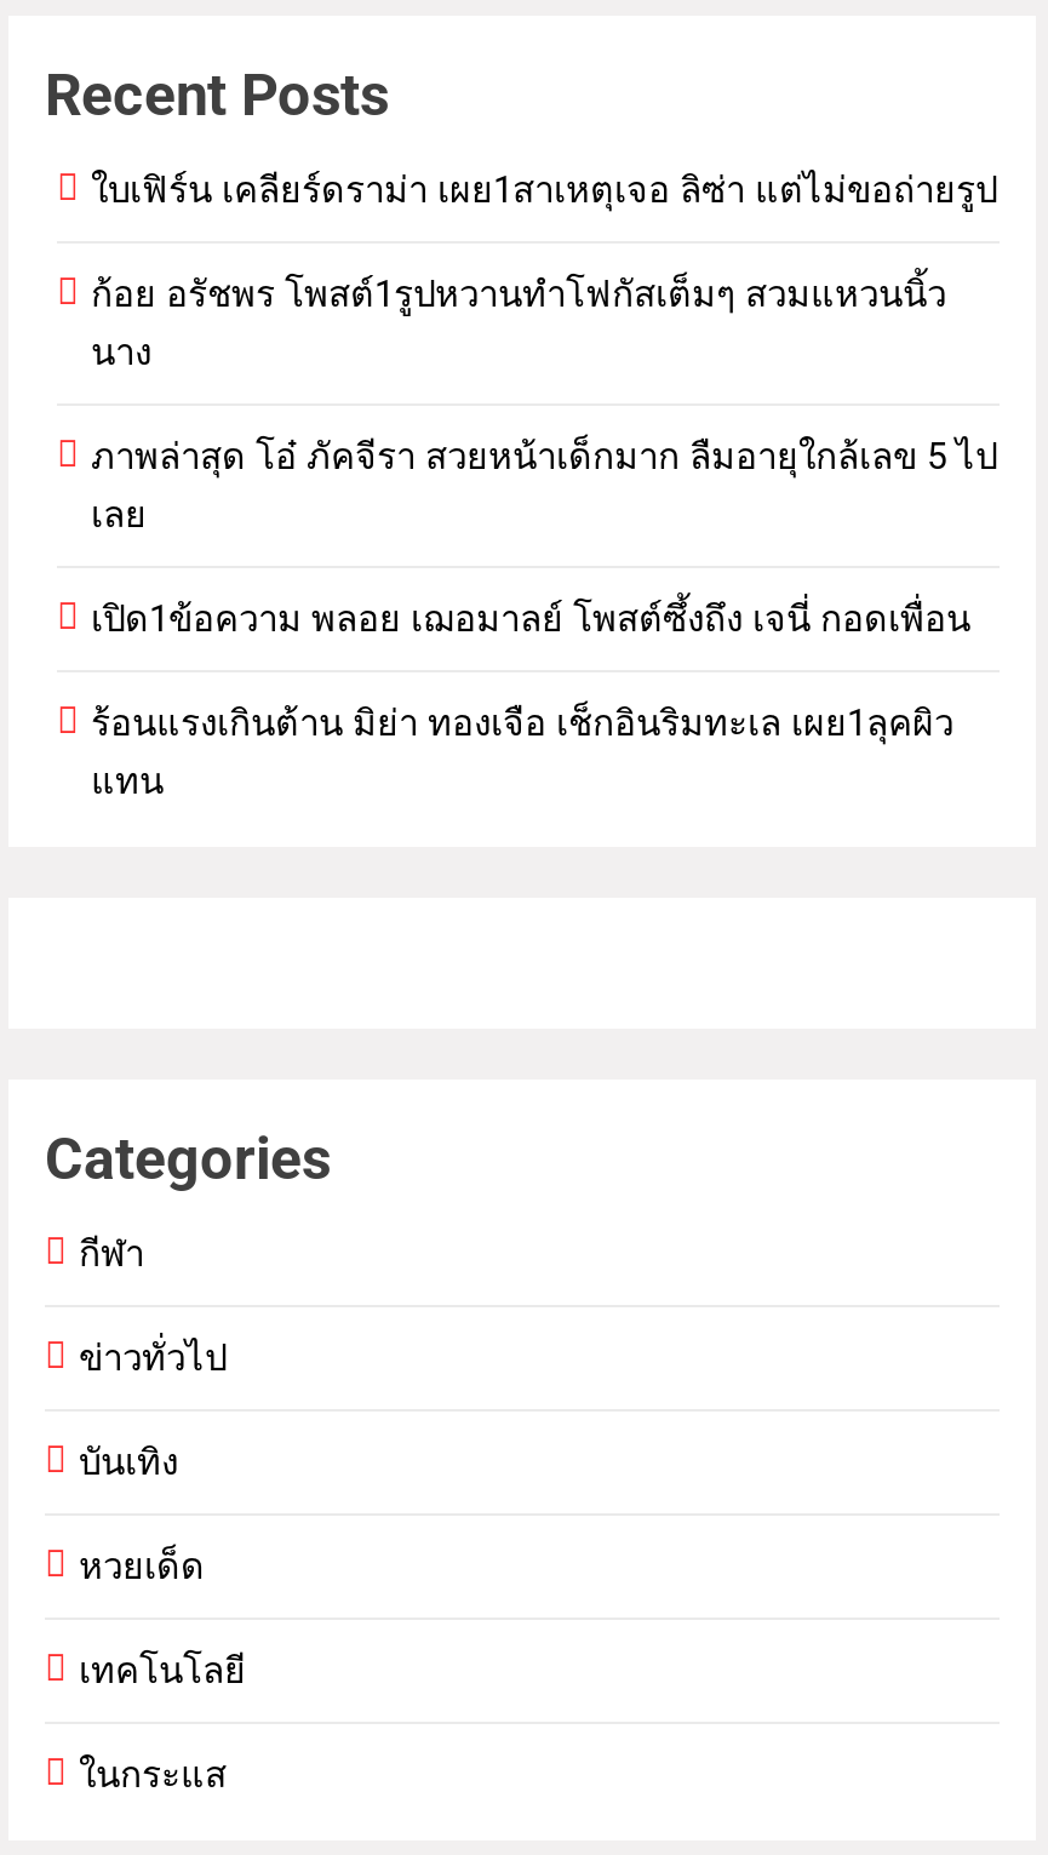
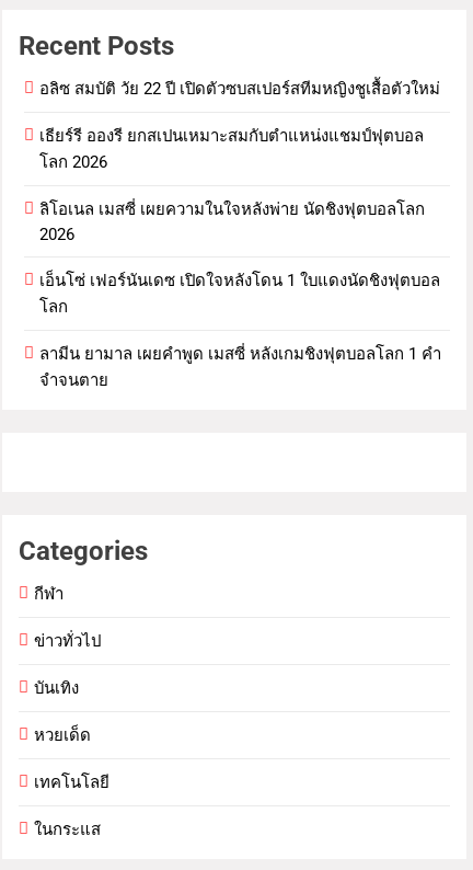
[91,168,997,212] ใบเฟิร์น เคลียร์ดราม่า เผย1สาเหตุเจอ ลิซ่า แต่ไม่ขอถ่ายรูป -> [39,79,440,99] อลิซ สมบัติ วัย 22 ปี เปิดตัวซบสเปอร์สทีมหญิงชูเสื้อตัวใหม่
[91,273,946,374] ก้อย อรัชพร โพสต์1รูปหวานทำโฟกัสเต็มๆ สวมแหวนนิ้ว | นาง -> [39,126,424,172] เธียร์รี อองรี ยกสเปนเหมาะสมกับตำแหน่งแชมป์ฟุตบอล | โลก 2026
[91,435,997,537] ภาพล่าสุด โอ๋ ภัคจีรา สวยหน้าเด็กมาก ลืมอายุใกล้เลข 5 ไป | เลย -> [39,199,425,244] ลิโอเนล เมสซี่ เผยความในใจหลังพ่าย นัดชิงฟุตบอลโลก | 2026
[91,597,970,641] เปิด1ข้อความ พลอย เฌอมาลย์ โพสต์ซึ้งถึง เจนี่ กอดเพื่อน -> [39,271,440,317] เอ็นโซ่ เฟอร์นันเดซ เปิดใจหลังโดน 1 ใบแดงนัดชิงฟุตบอล | โลก
[91,702,953,803] ร้อนแรงเกินต้าน มิย่า ทองเจือ เช็กอินริมทะเล เผย1ลุคผิว | แทน -> [39,344,441,390] ลามีน ยามาล เผยคำพูด เมสซี่ หลังเกมชิงฟุตบอลโลก 1 คำ | จำจนตาย

